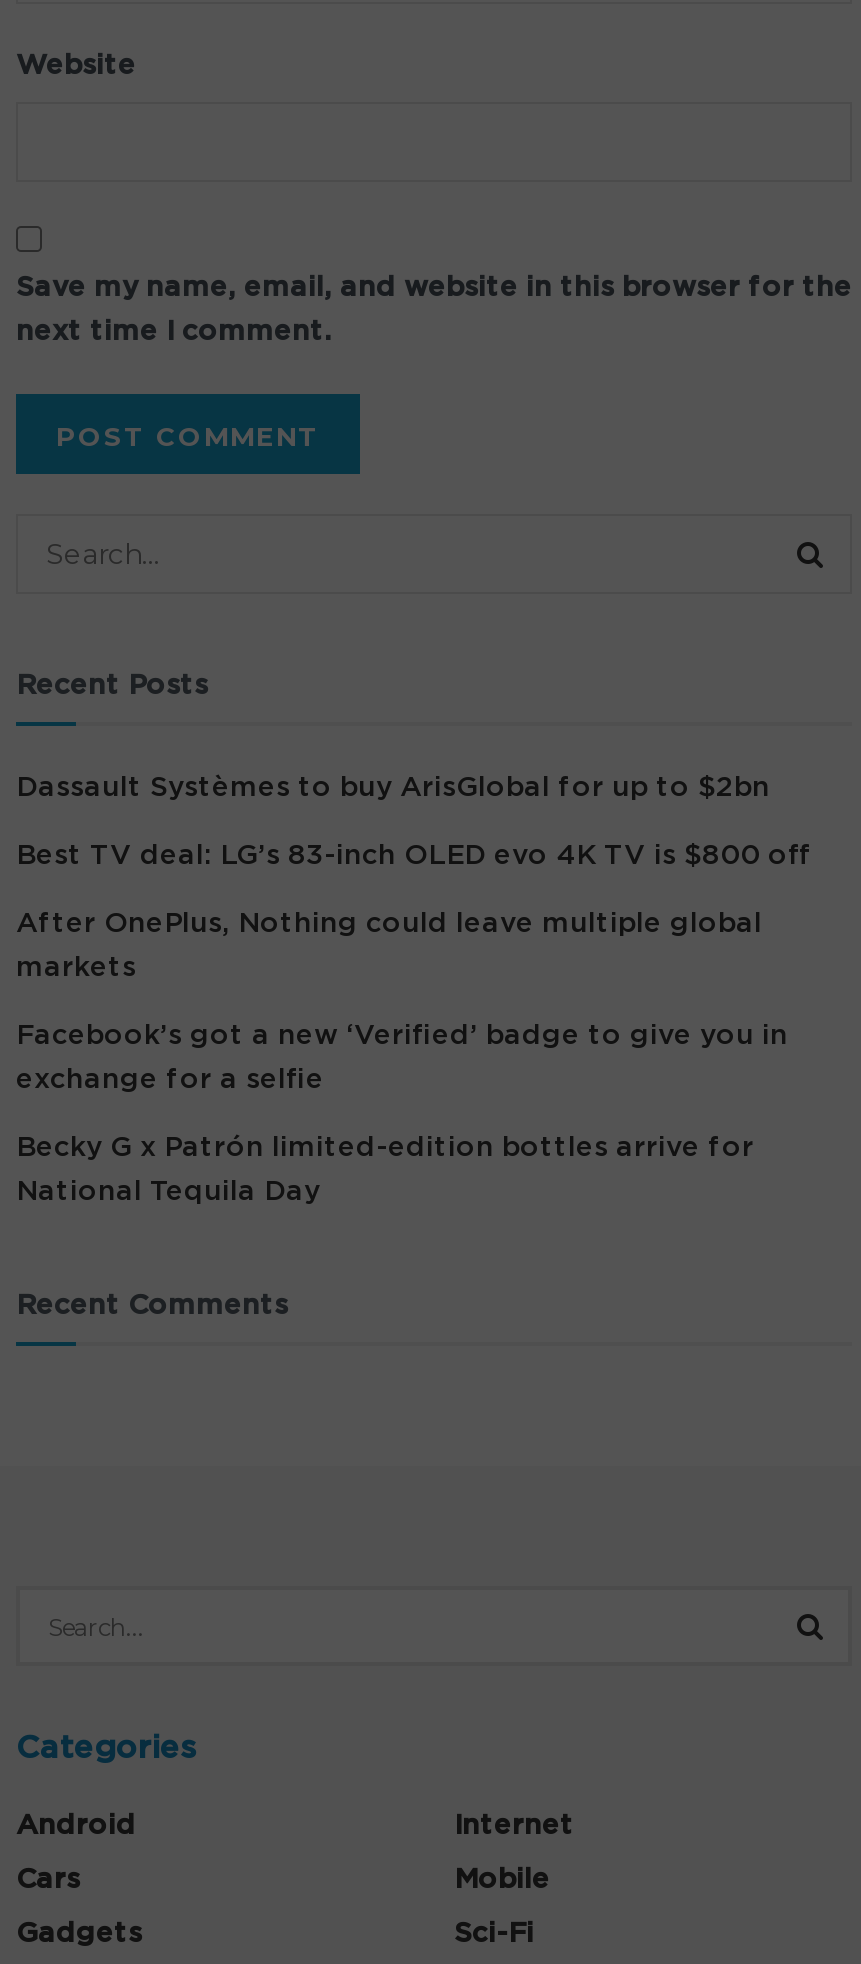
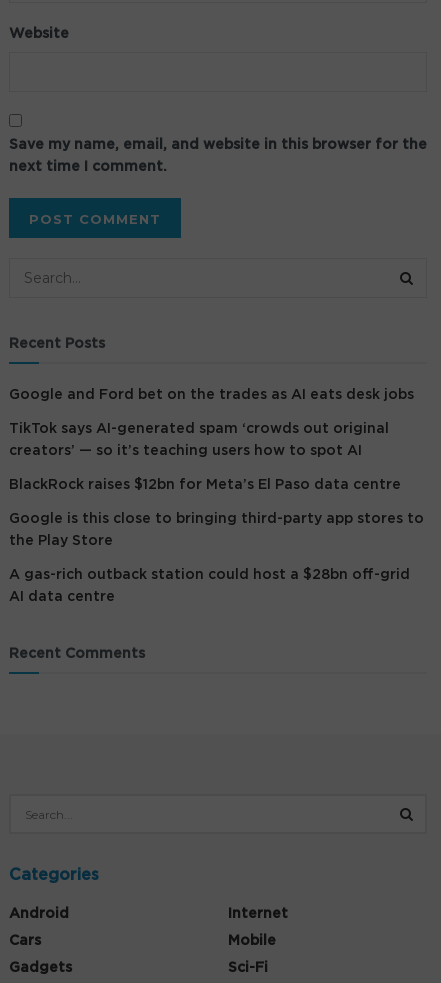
[16,774,770,802] Dassault Systèmes to buy ArisGlobal for up to $2bn -> [9,388,414,402] Google and Ford bet on the trades as AI eats desk jobs
[16,842,812,870] Best TV deal: LG’s 83-inch OLED evo 4K TV is $800 off -> [9,422,389,436] TikTok says AI-generated spam ‘crowds out original
[16,910,762,938] After OnePlus, Nothing could leave multiple global -> [9,444,362,458] creators’ — so it’s teaching users how to spot AI
[16,954,136,982] markets -> [9,478,401,492] BlackRock raises $12bn for Meta’s El Paso data centre
[16,1022,788,1050] Facebook’s got a new ‘Verified’ badge to give you in -> [9,512,424,526] Google is this close to bringing third-party app stores to
[16,1066,324,1094] exchange for a selfie -> [9,534,113,548] the Play Store
[16,1134,754,1162] Becky G x Patrón limited-edition bottles arrive for -> [9,568,410,582] A gas-rich outback station could host a $28bn off-grid
[16,1178,320,1206] National Tequila Day -> [9,590,115,604] AI data centre

